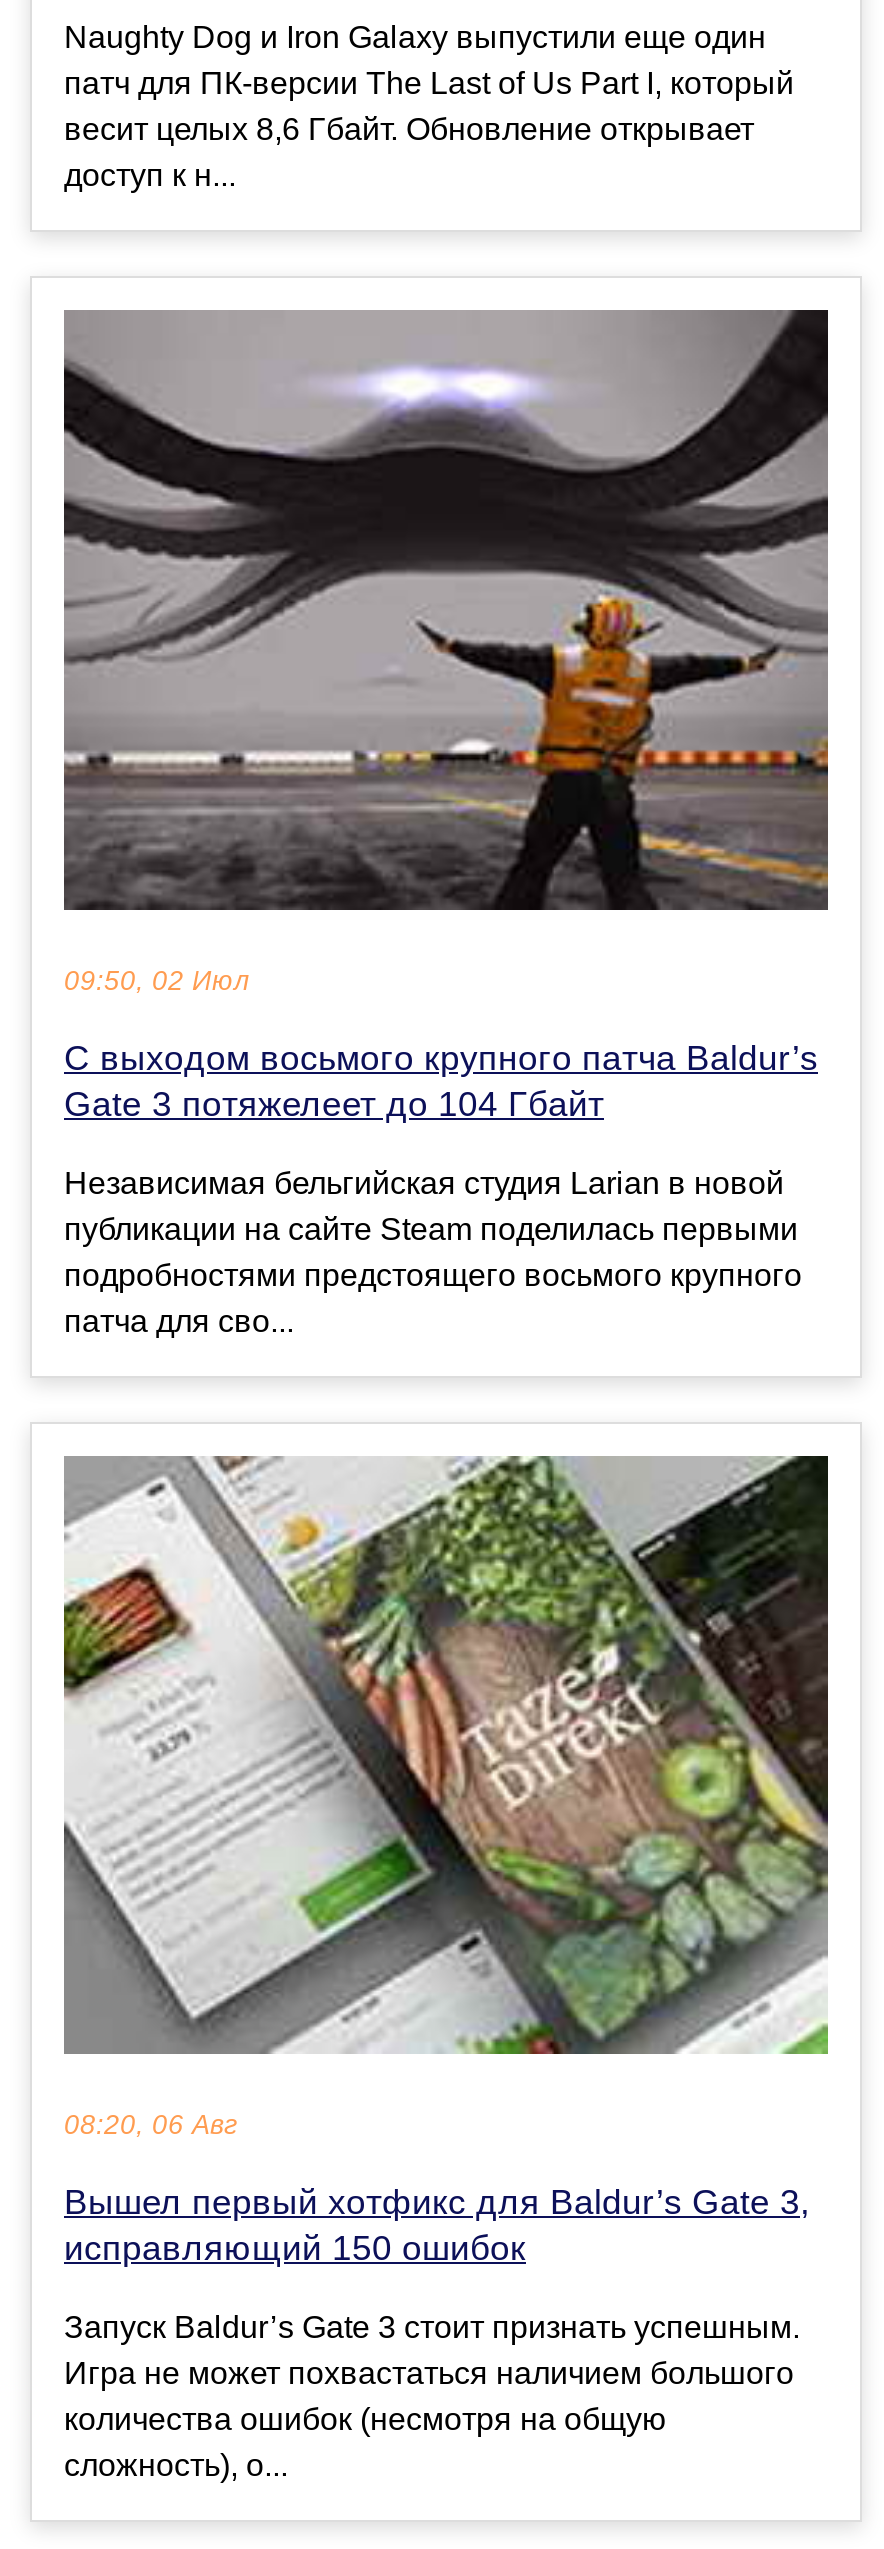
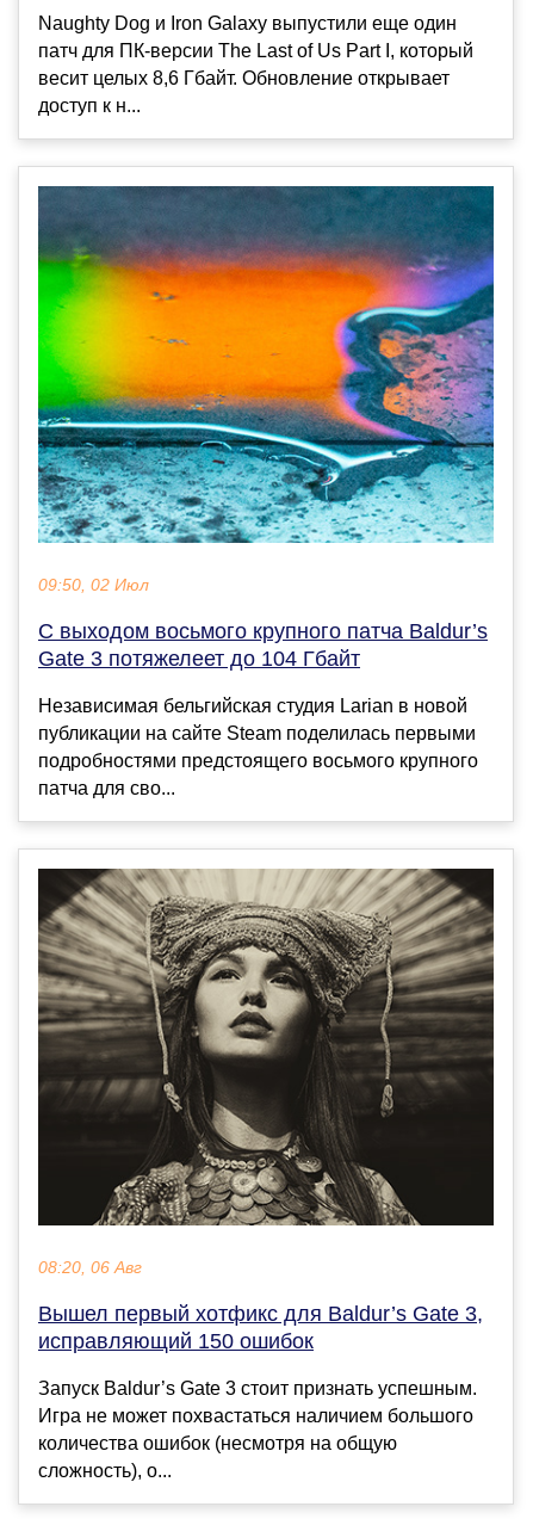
[62,307,830,913] [image] -> [37,185,495,544] [image]
[62,1453,830,2057] [image] -> [37,869,495,1227] [image]

